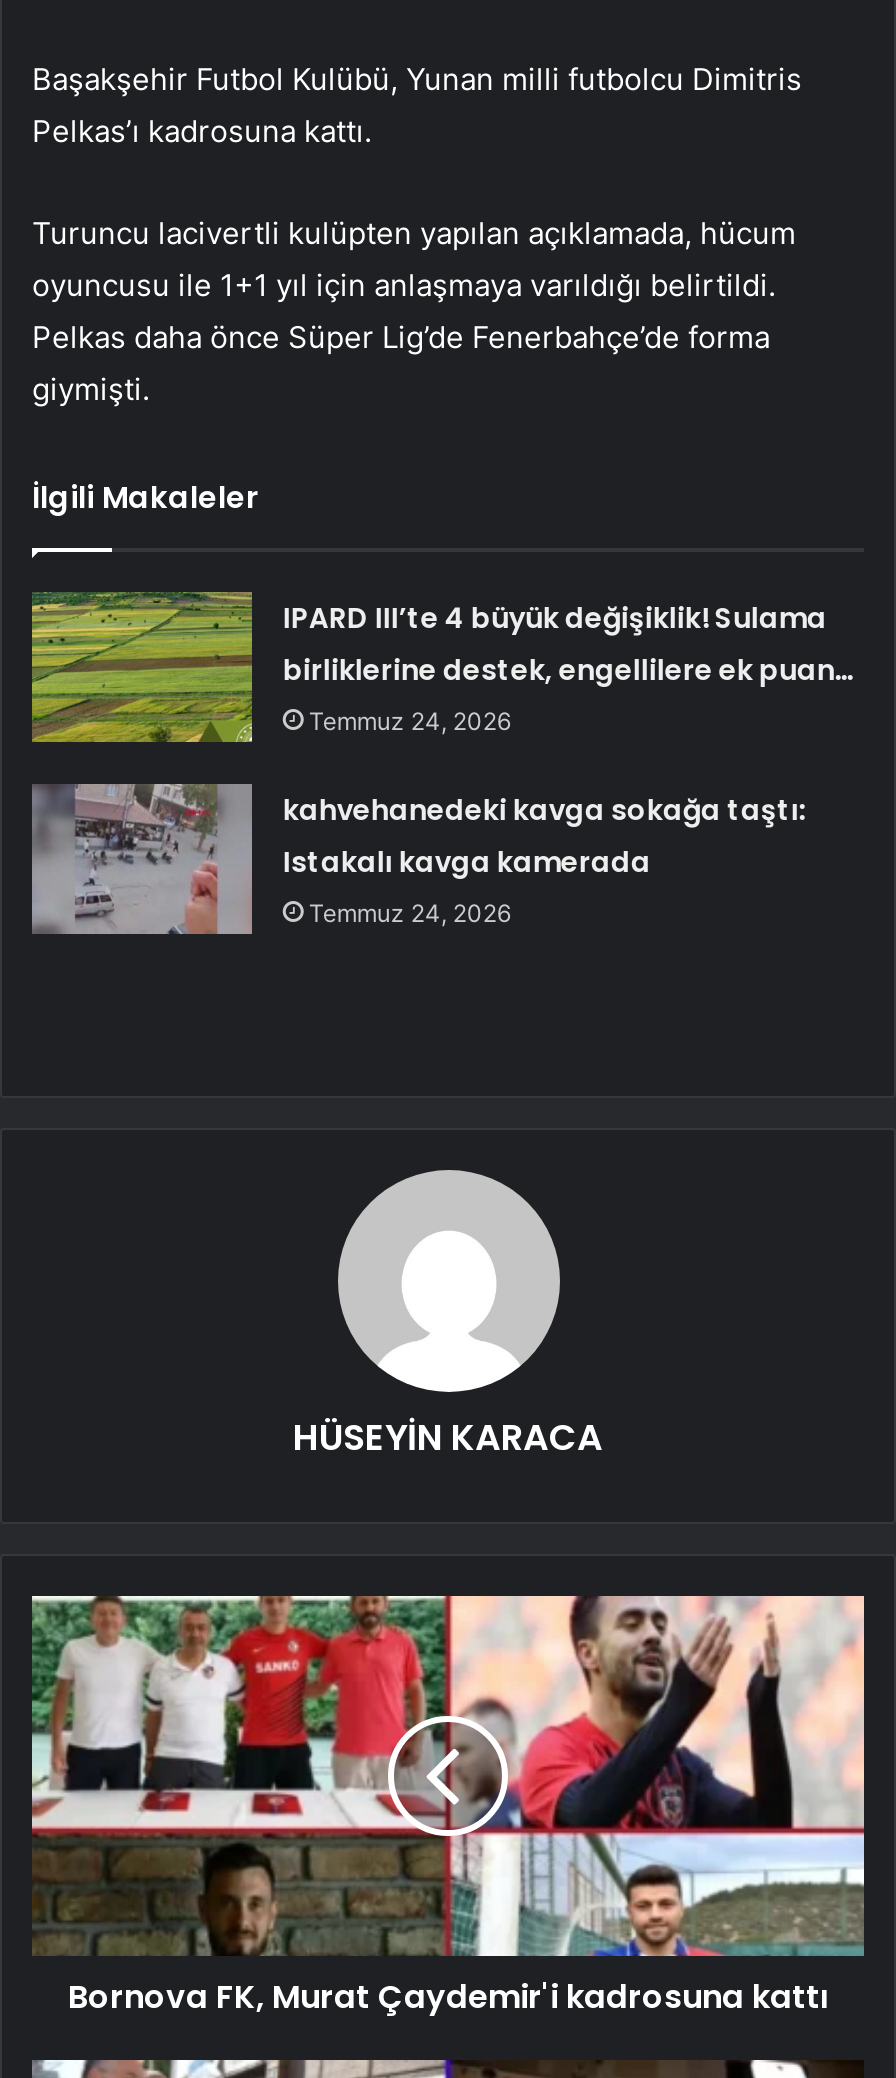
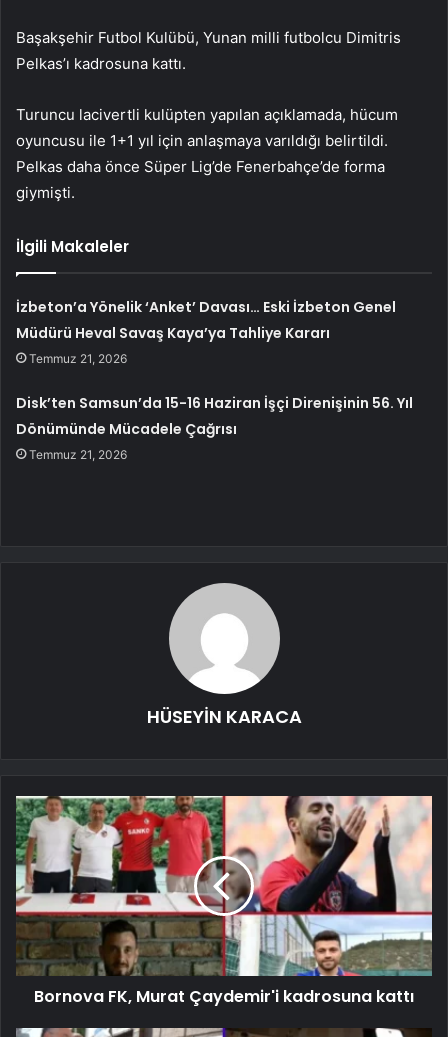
[283,597,855,735] IPARD III’te 4 büyük değişiklik! Sulama | birliklerine destek, engellilere ek puan… | Temmuz 24, 2026 -> [16,297,396,366] İzbeton’a Yönelik ‘Anket’ Davası… Eski İzbeton Genel | Müdürü Heval Savaş Kaya’ya Tahliye Kararı | Temmuz 21, 2026
[283,789,807,927] kahvehanedeki kavga sokağa taştı: | Istakalı kavga kamerada | Temmuz 24, 2026 -> [16,393,413,462] Disk’ten Samsun’da 15-16 Haziran İşçi Direnişinin 56. Yıl | Dönümünde Mücadele Çağrısı | Temmuz 21, 2026

